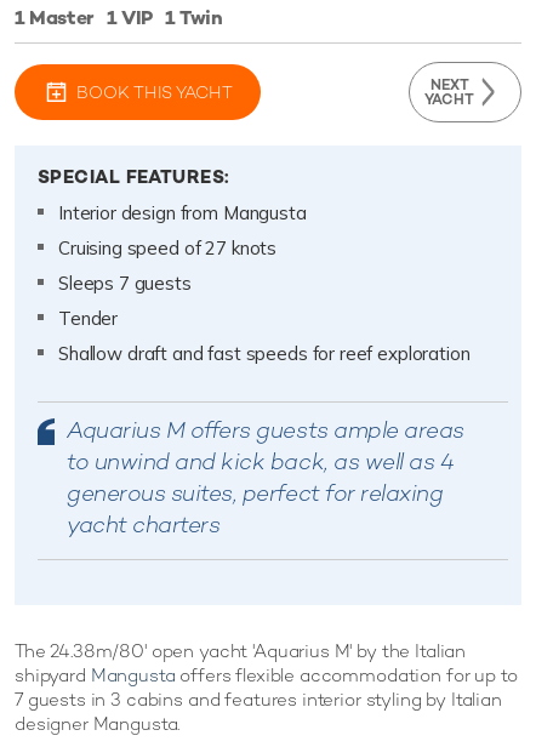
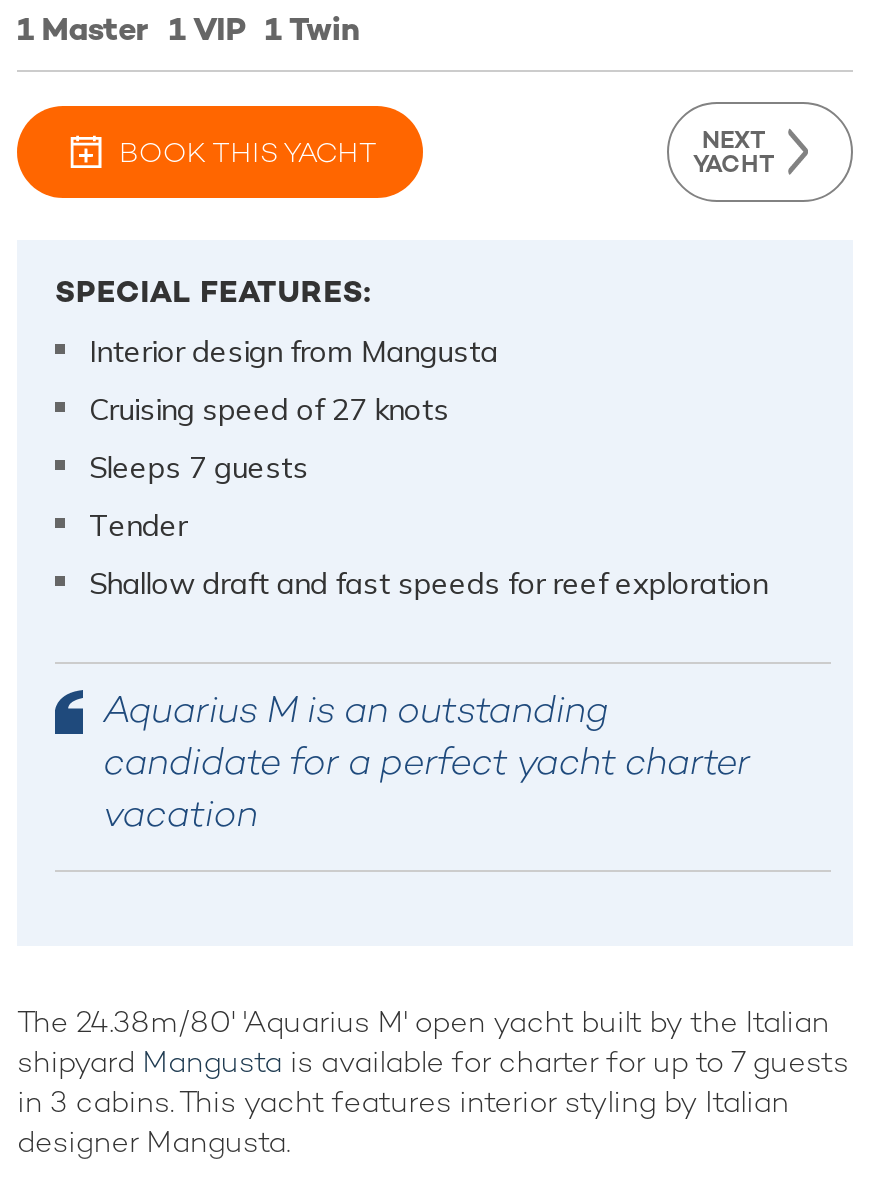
[67,415,464,540] Aquarius M offers guests ample areas | to unwind and kick back, as well as 4 | generous suites, perfect for relaxing | yacht charters -> [103,684,750,838] Aquarius M is an outstanding | candidate for a perfect yacht charter | vacation
[15,639,517,710] The 24.38m/80' open yacht 'Aquarius M' by the Italian | shipyard Mangusta offers flexible accommodation for up to | 7 guests in 3 cabins and features interior styling by Italian -> [17,1002,849,1120] The 24.38m/80' 'Aquarius M' open yacht built by the Italian | shipyard Mangusta is available for charter for up to 7 guests | in 3 cabins. This yacht features interior styling by Italian

